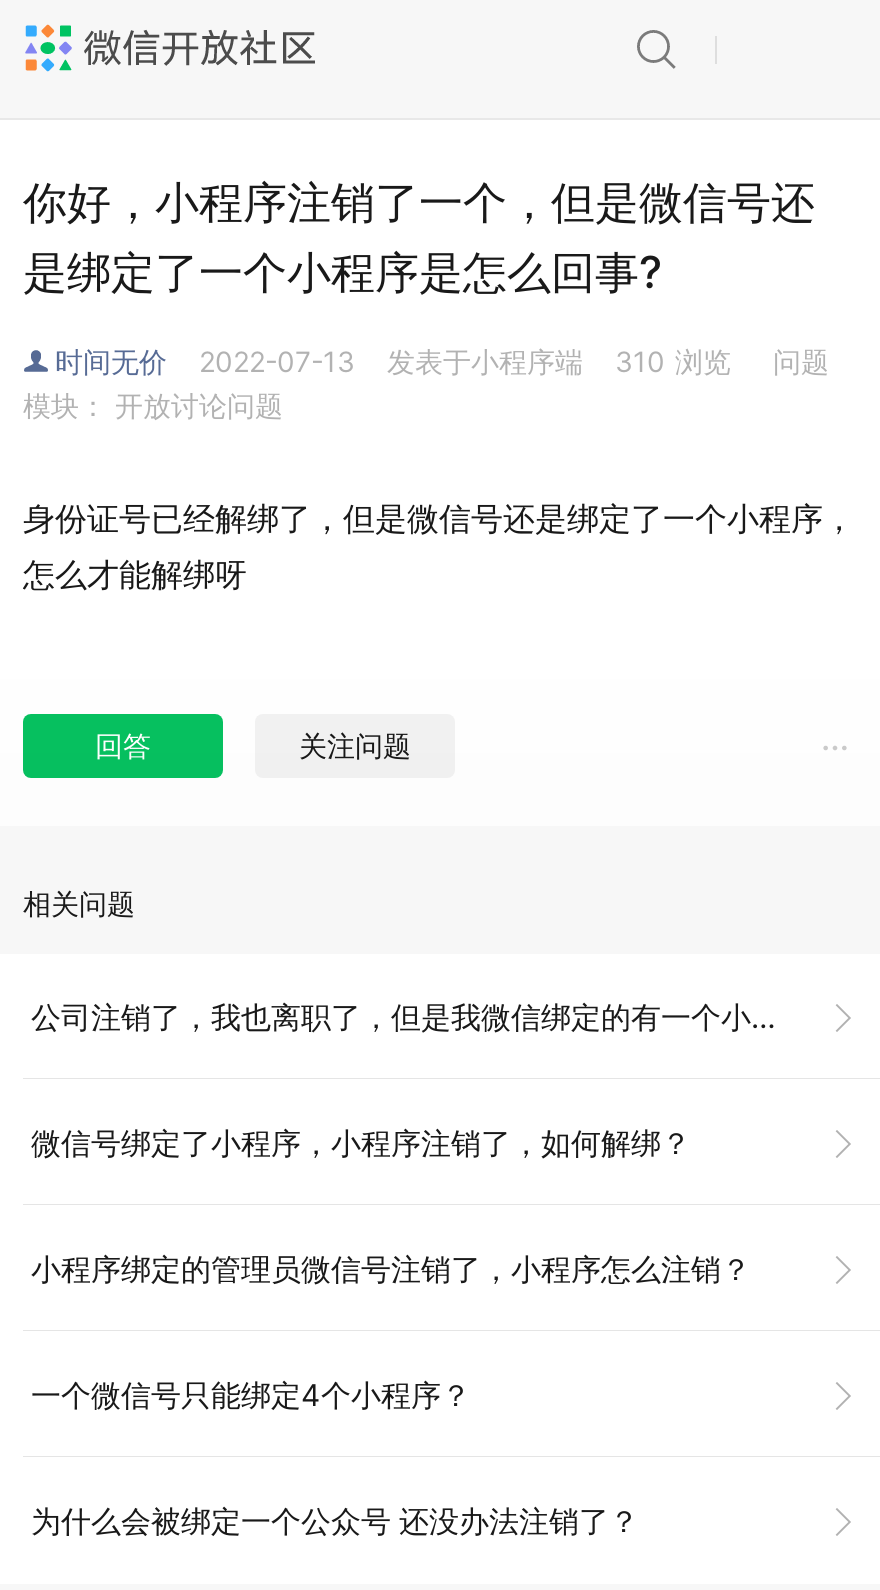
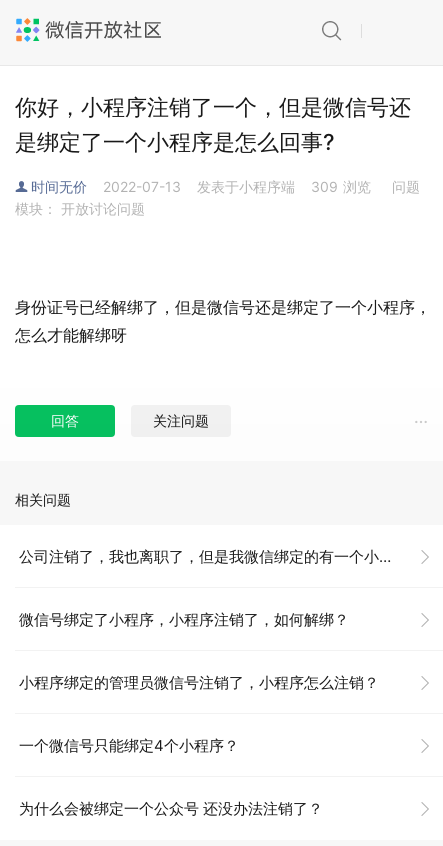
[55,344,829,378] 时间无价 2022-07-13 发表于小程序端 310 浏览 问题 -> [31,178,420,195] 时间无价 2022-07-13 发表于小程序端 309 浏览 问题

